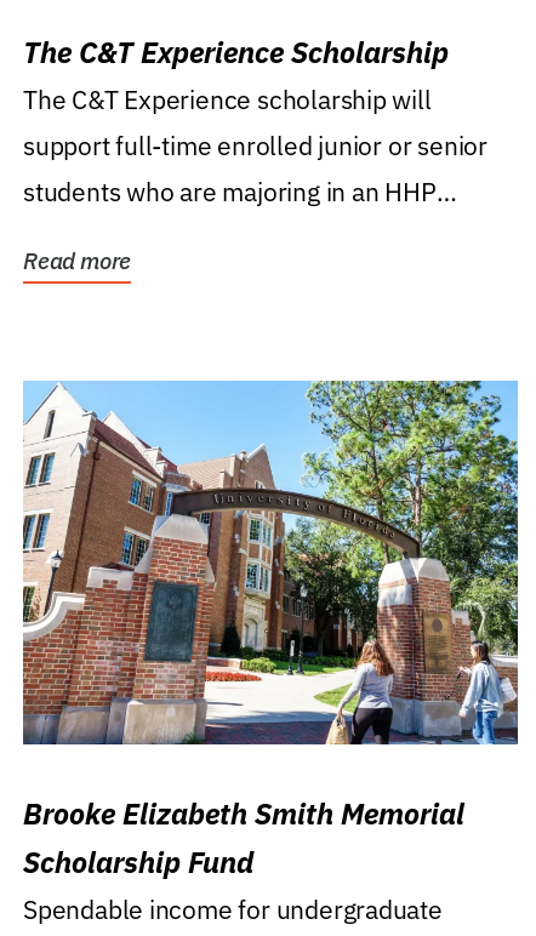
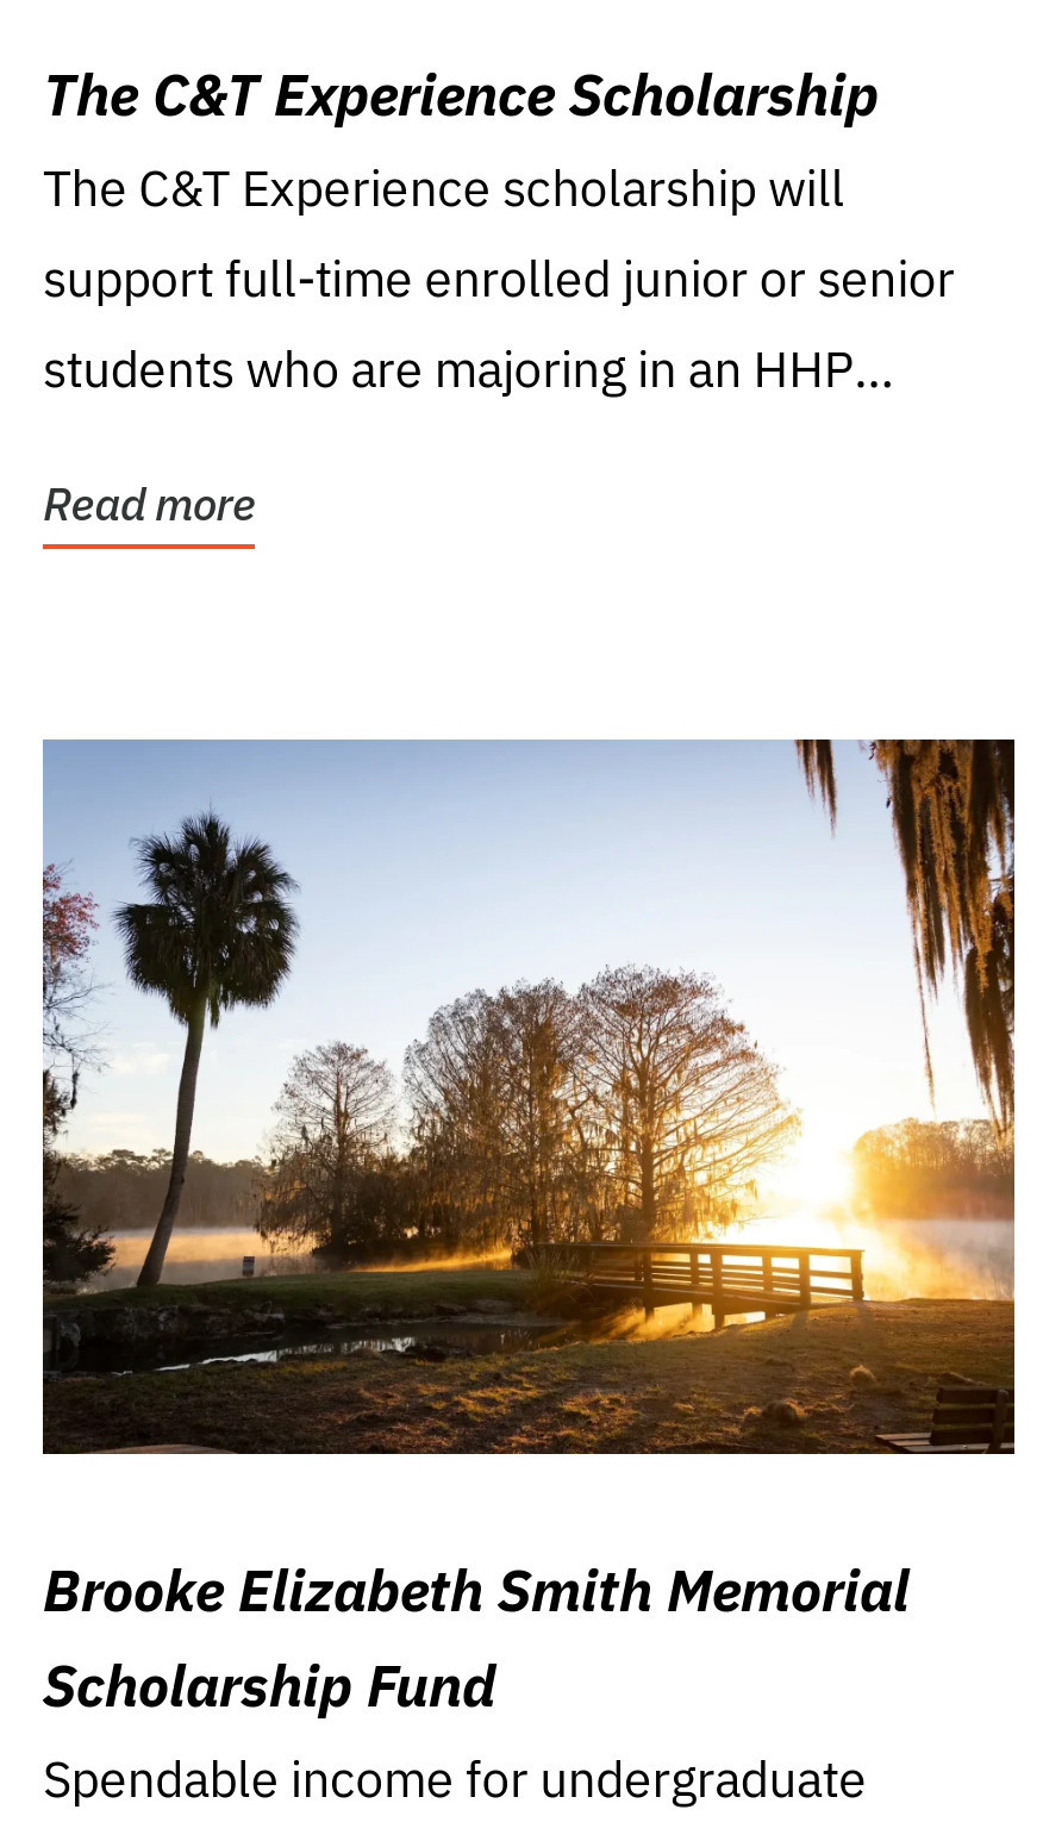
[22,379,519,746] [image] -> [40,737,1017,1456] [image]

